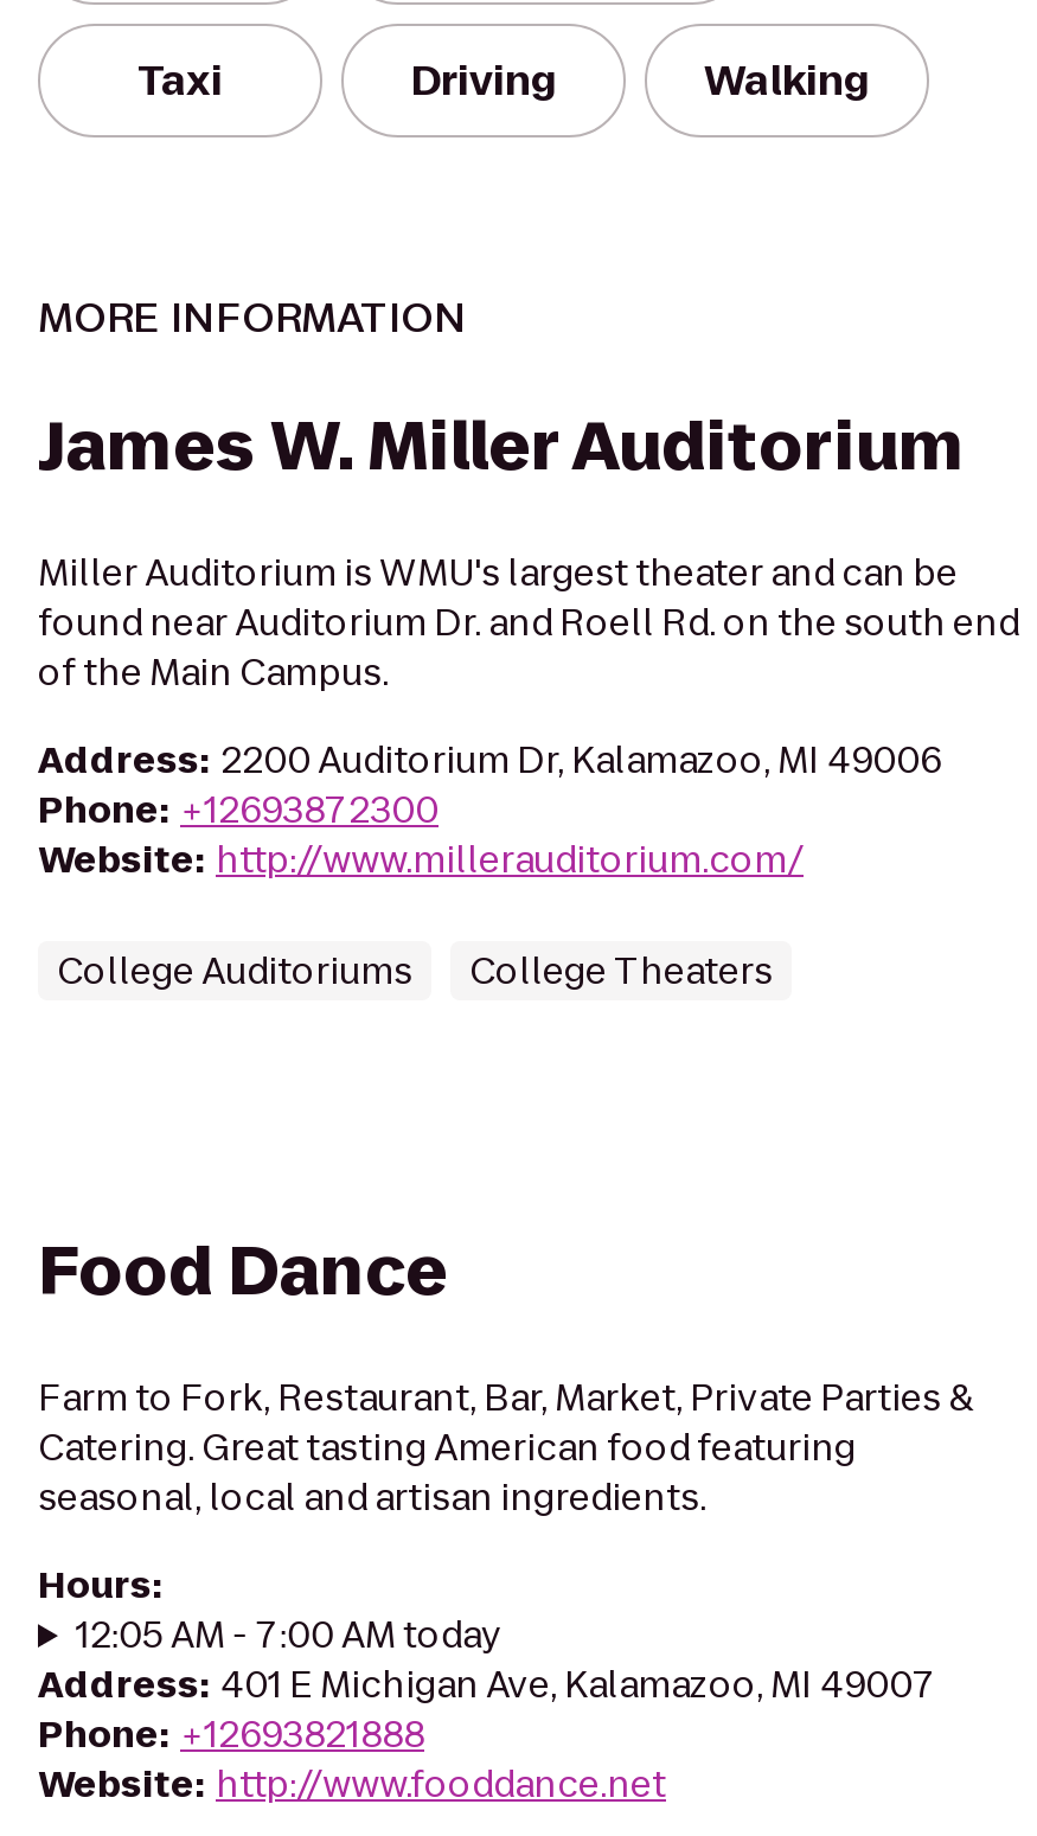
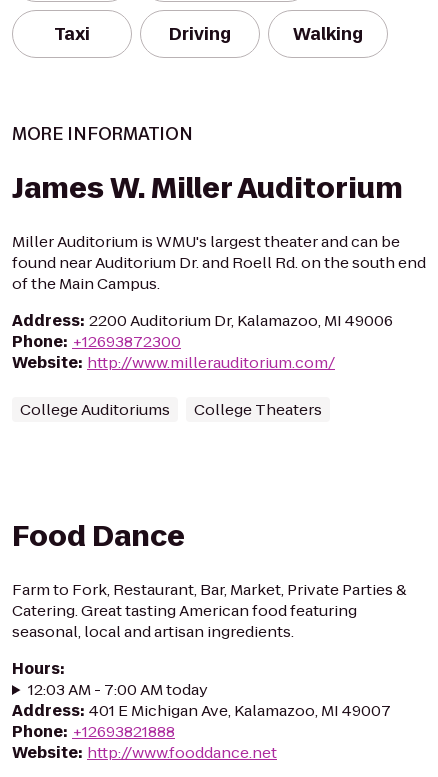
[76,1610,502,1659] 12:05 AM - 7:00 AM today -> [28,679,208,700] 12:03 AM - 7:00 AM today

